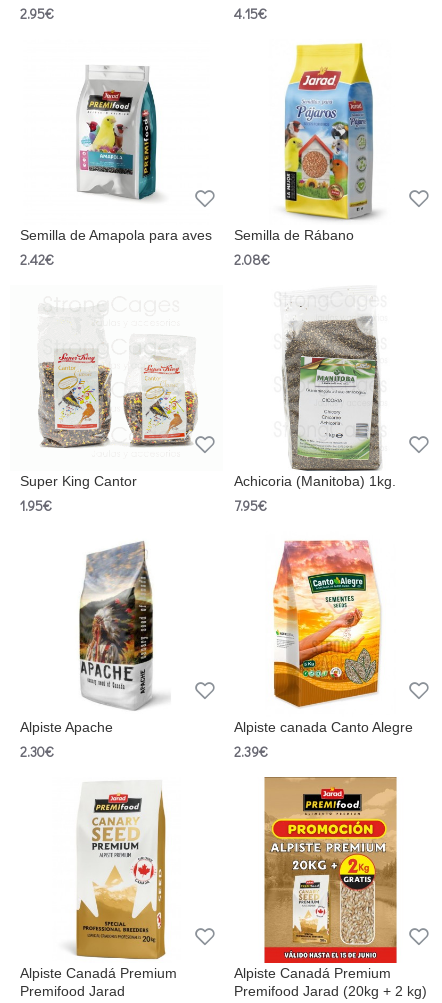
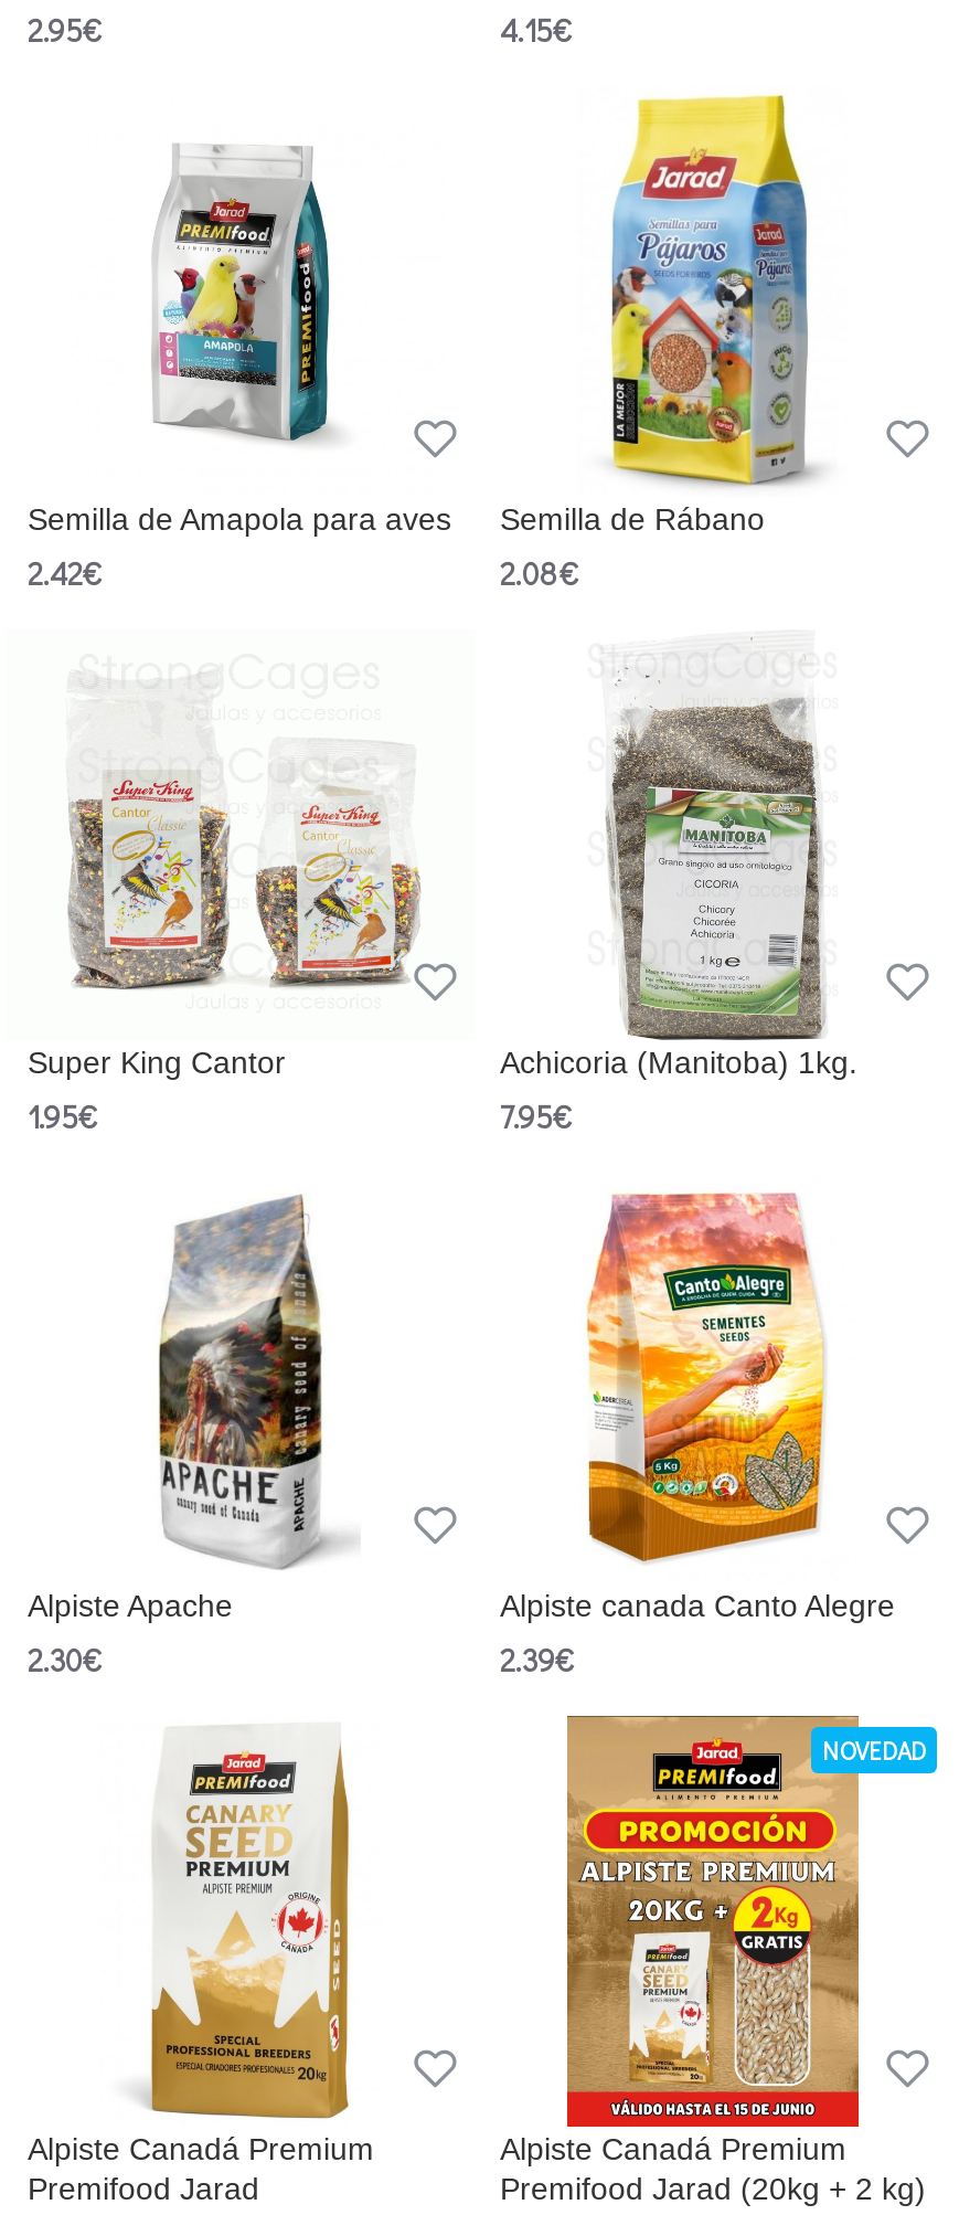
none -> [822,1734,926,1767] NOVEDAD

